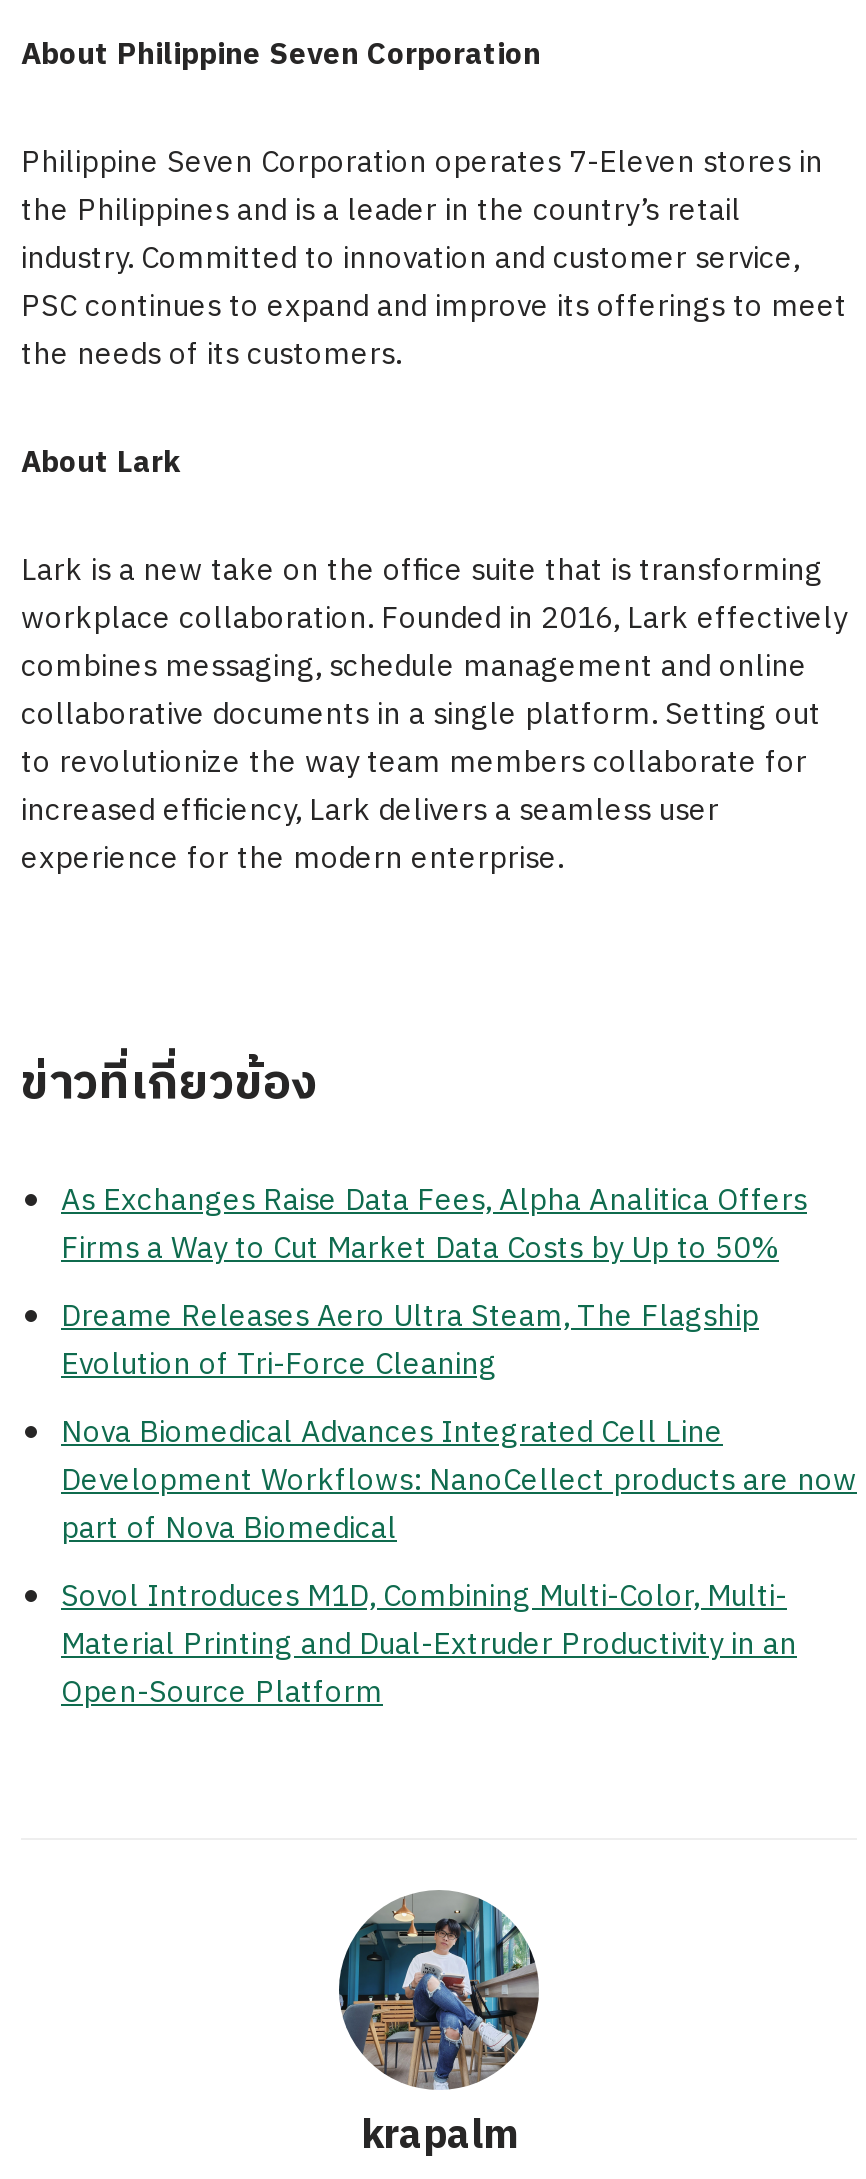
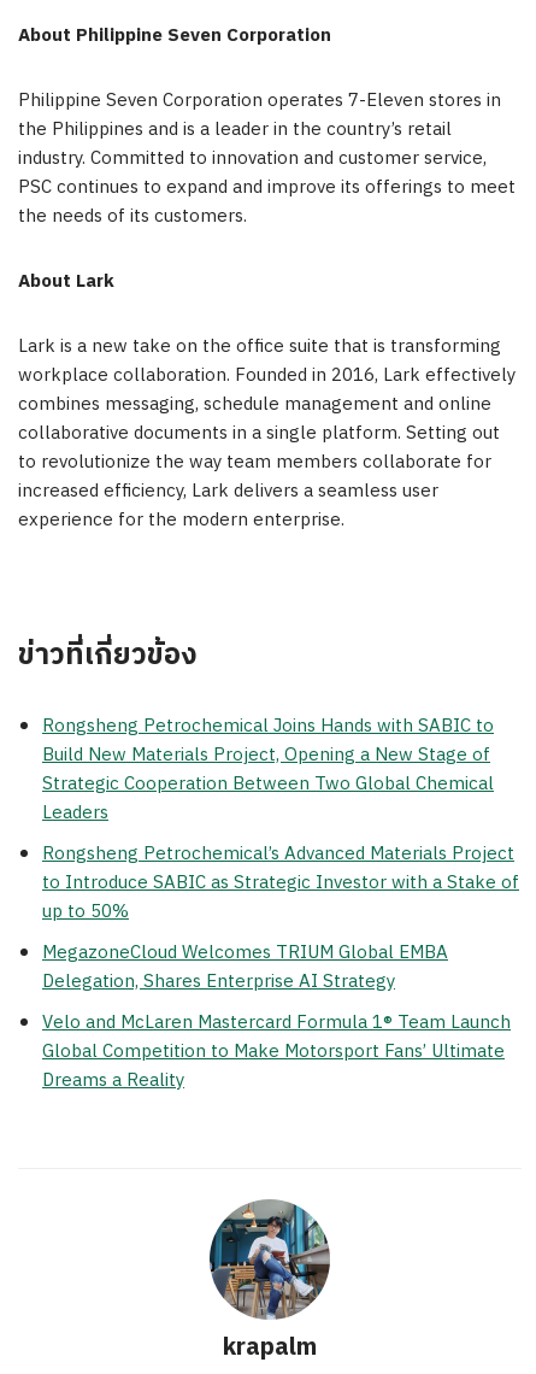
[61,1176,857,1718] As Exchanges Raise Data Fees, Alpha Analitica Offers | Firms a Way to Cut Market Data Costs by Up to 50% | Dreame Releases Aero Ultra Steam, The Flagship | Evolution of Tri-Force Cleaning | Nova Biomedical Advances Integrated Cell Line | Development Workflows: NanoCellect products are now | part of Nova Biomedical | Sovol Introduces M1D, Combining Multi-Color, Multi- | Material Printing and Dual-Extruder Productivity in an | Open-Source Platform -> [42,711,519,1096] Rongsheng Petrochemical Joins Hands with SABIC to | Build New Materials Project, Opening a New Stage of | Strategic Cooperation Between Two Global Chemical | Leaders | Rongsheng Petrochemical’s Advanced Materials Project | to Introduce SABIC as Strategic Investor with a Stake of | up to 50% | MegazoneCloud Welcomes TRIUM Global EMBA | Delegation, Shares Enterprise AI Strategy | Velo and McLaren Mastercard Formula 1® Team Launch | Global Competition to Make Motorsport Fans’ Ultimate | Dreams a Reality

